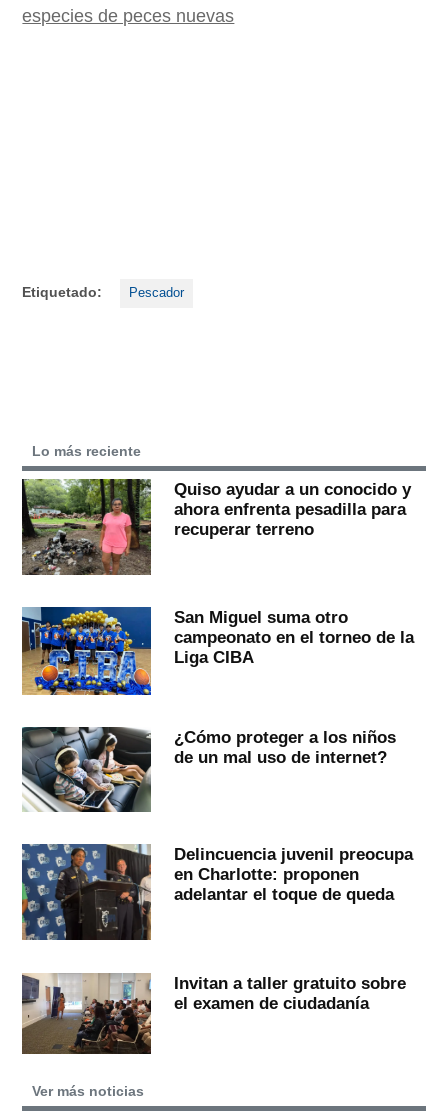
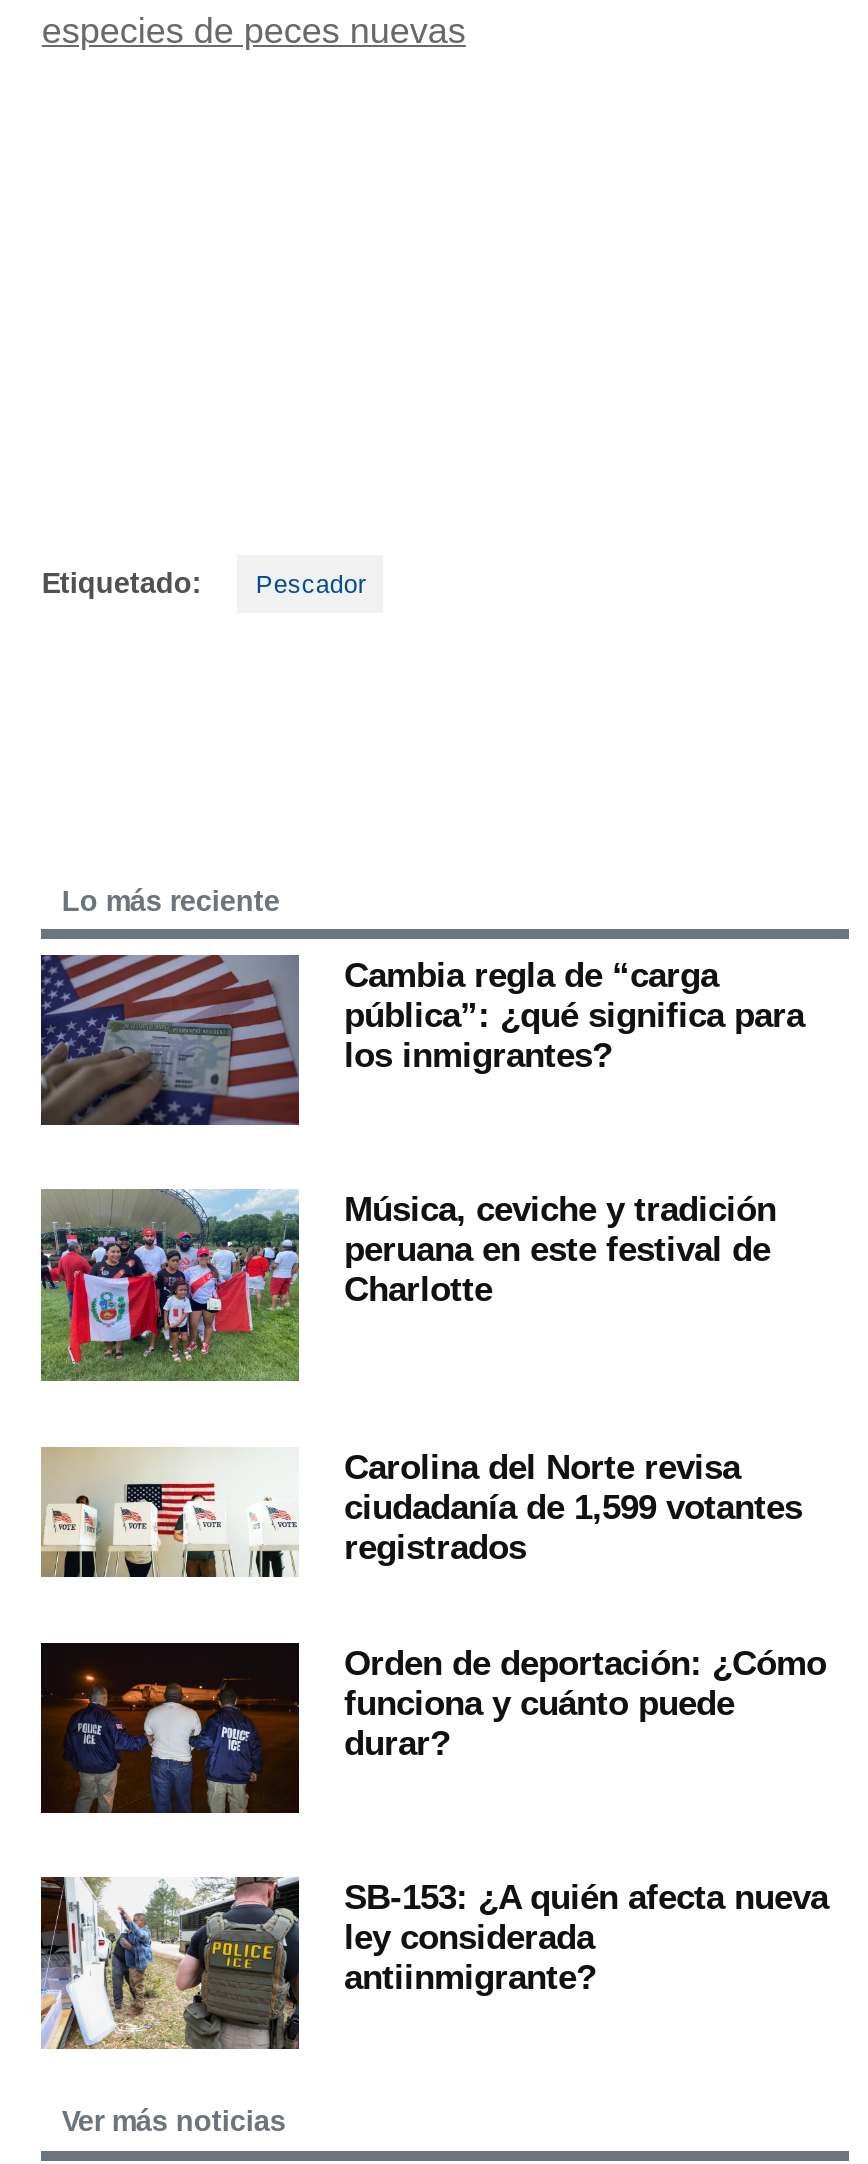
[22,478,410,576] [image] | Quiso ayudar a un conocido y | ahora enfrenta pesadilla para | recuperar terreno -> [41,953,804,1127] [image] | Cambia regla de “carga | pública”: ¿qué significa para | los inmigrantes?
[22,606,413,696] [image] | San Miguel suma otro | campeonato en el torneo de la | Liga CIBA -> [39,1187,776,1383] [image] | Música, ceviche y tradición | peruana en este festival de | Charlotte
[21,726,395,813] [image] | ¿Cómo proteger a los niños | de un mal uso de internet? -> [41,1445,802,1579] [image] | Carolina del Norte revisa | ciudadanía de 1,599 votantes | registrados
[21,843,412,941] [image] | Delincuencia juvenil preocupa | en Charlotte: proponen | adelantar el toque de queda -> [39,1639,826,1819] [image] | Orden de deportación: ¿Cómo | funciona y cuánto puede | durar?
[21,968,405,1055] [image] | Invitan a taller gratuito sobre | el examen de ciudadanía -> [39,1873,828,2049] [image] | SB-153: ¿A quién afecta nueva | ley considerada | antiinmigrante?

